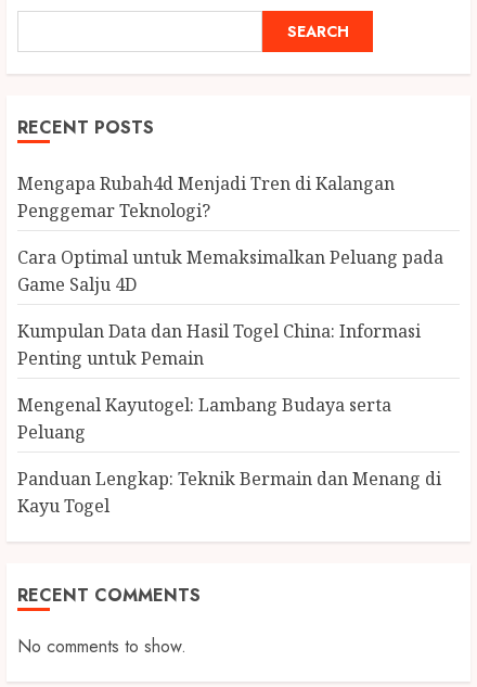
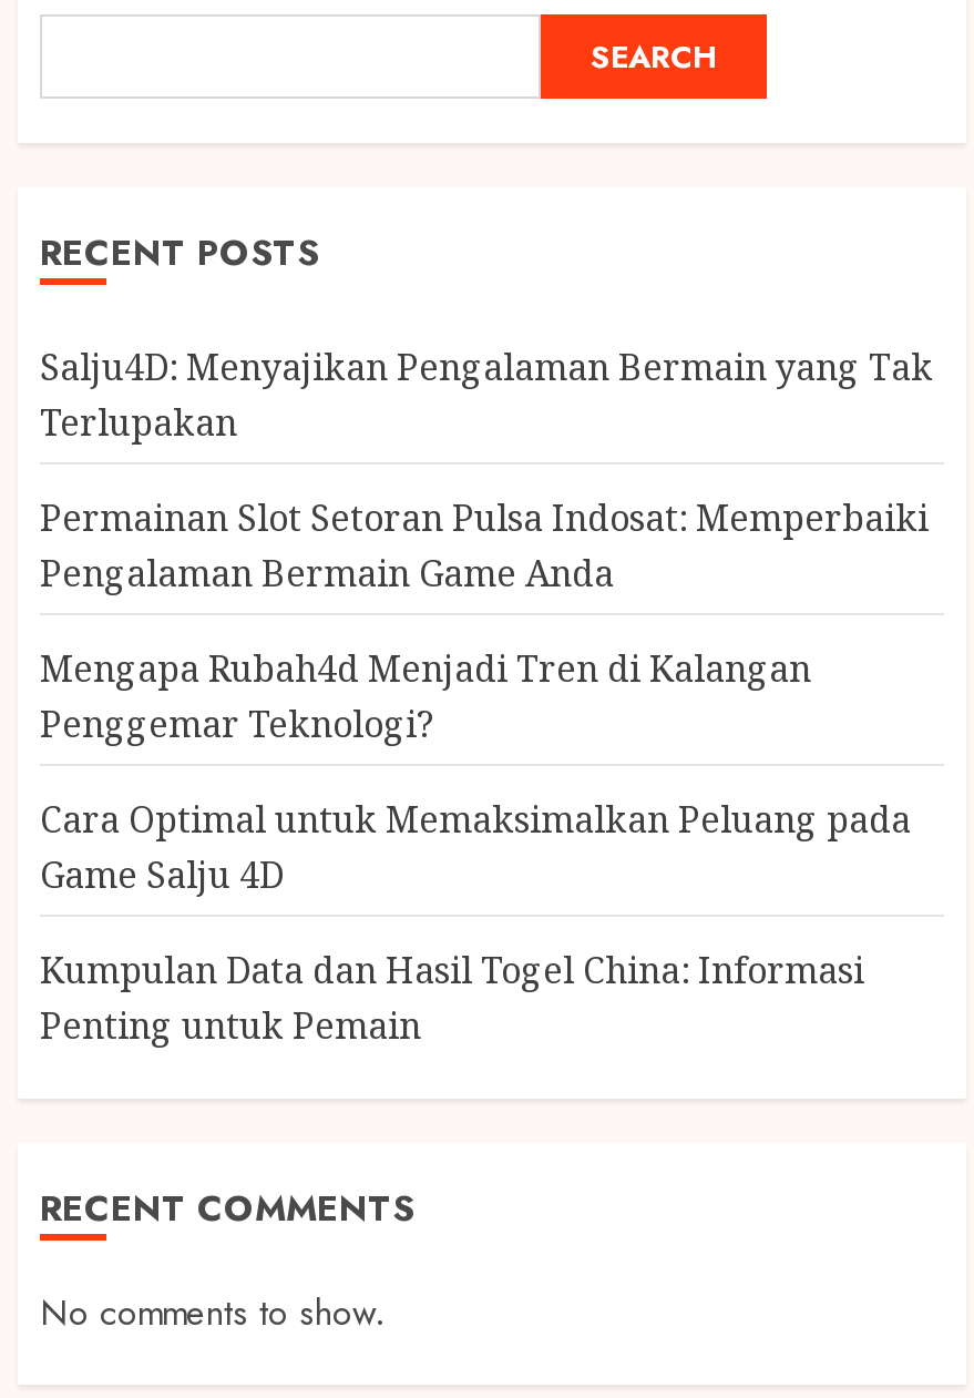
none -> [40,343,933,598] Salju4D: Menyajikan Pengalaman Bermain yang Tak | Terlupakan | Permainan Slot Setoran Pulsa Indosat: Memperbaiki | Pengalaman Bermain Game Anda
moved [17,171,443,370] -> [40,644,911,1050]: Mengapa Rubah4d Menjadi Tren di Kalangan | Penggemar Teknologi? | Cara Optimal untuk Memaksimalkan Peluang pada | Game Salju 4D | Kumpulan Data dan Hasil Togel China: Informasi | Penting untuk Pemain
[17,393,441,518] Mengenal Kayutogel: Lambang Budaya serta | Peluang | Panduan Lengkap: Teknik Bermain dan Menang di | Kayu Togel -> none

